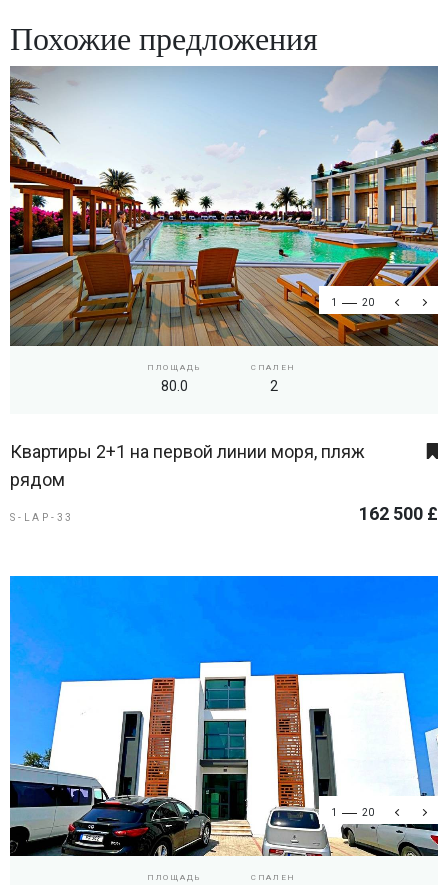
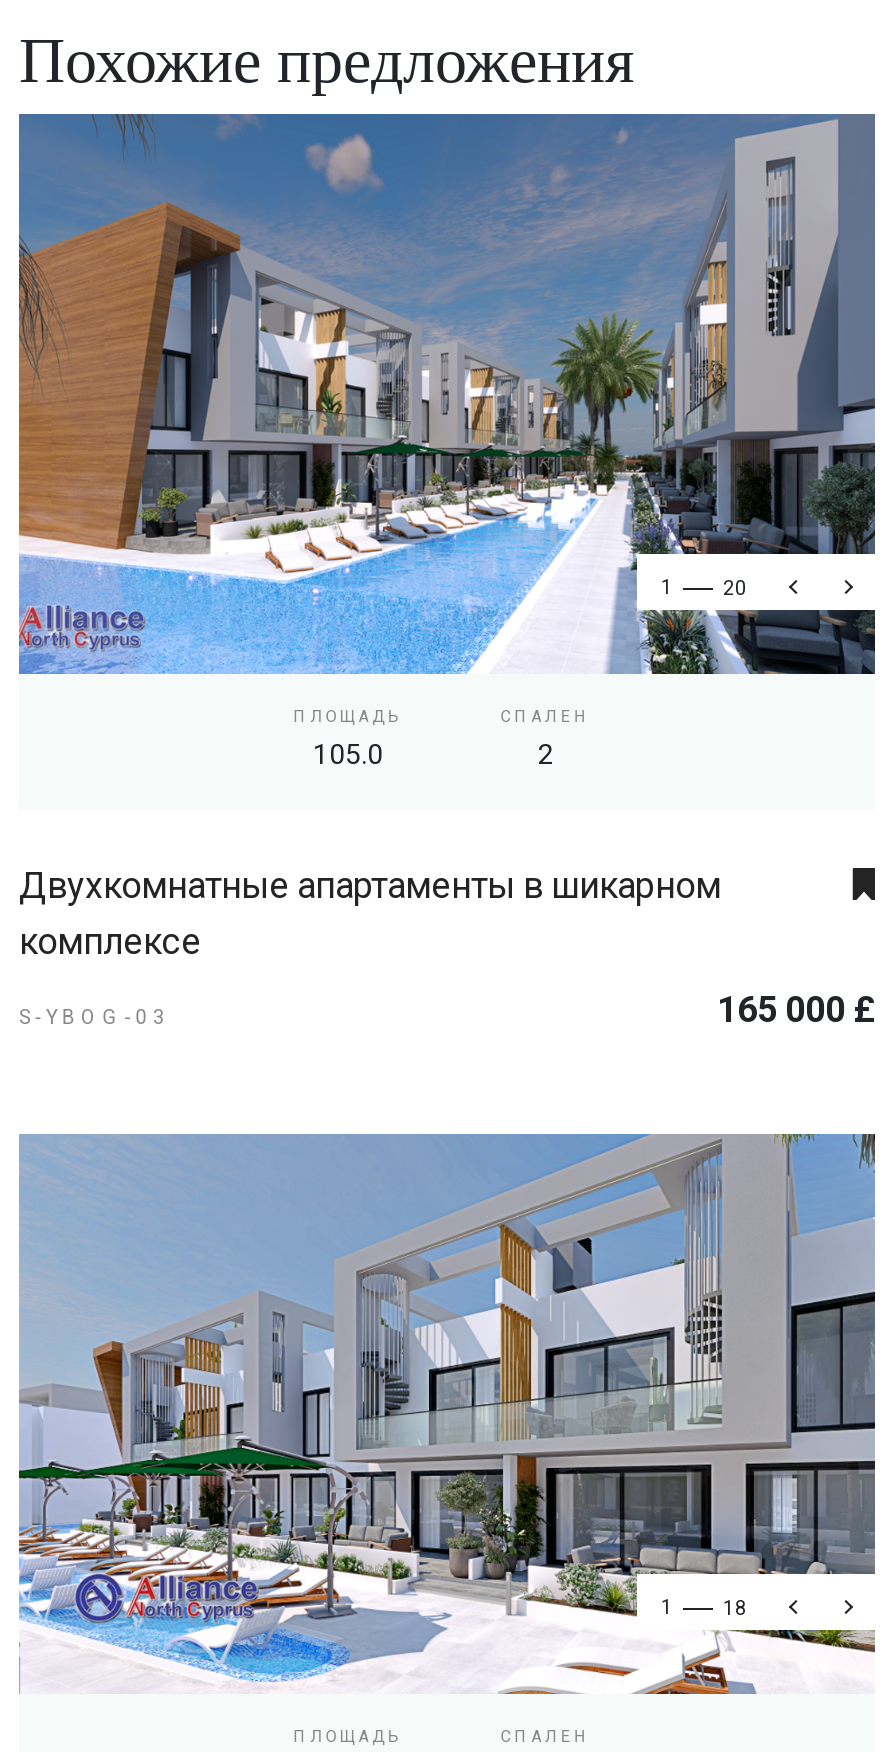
[9,66,439,393] [image] | 80.0 -> [17,114,877,769] [image] | 105.0
[10,440,365,489] Квартиры 2+1 на первой линии моря, пляж | рядом -> [19,863,721,961] Двухкомнатные апартаменты в шикарном | комплексе
[10,502,438,523] S-LAP-33 | 162 500 £ -> [19,987,875,1029] S-YBOG-03 | 165 000 £
[9,575,439,857] [image] | 20 -> [17,1132,877,1696] [image] | 18

